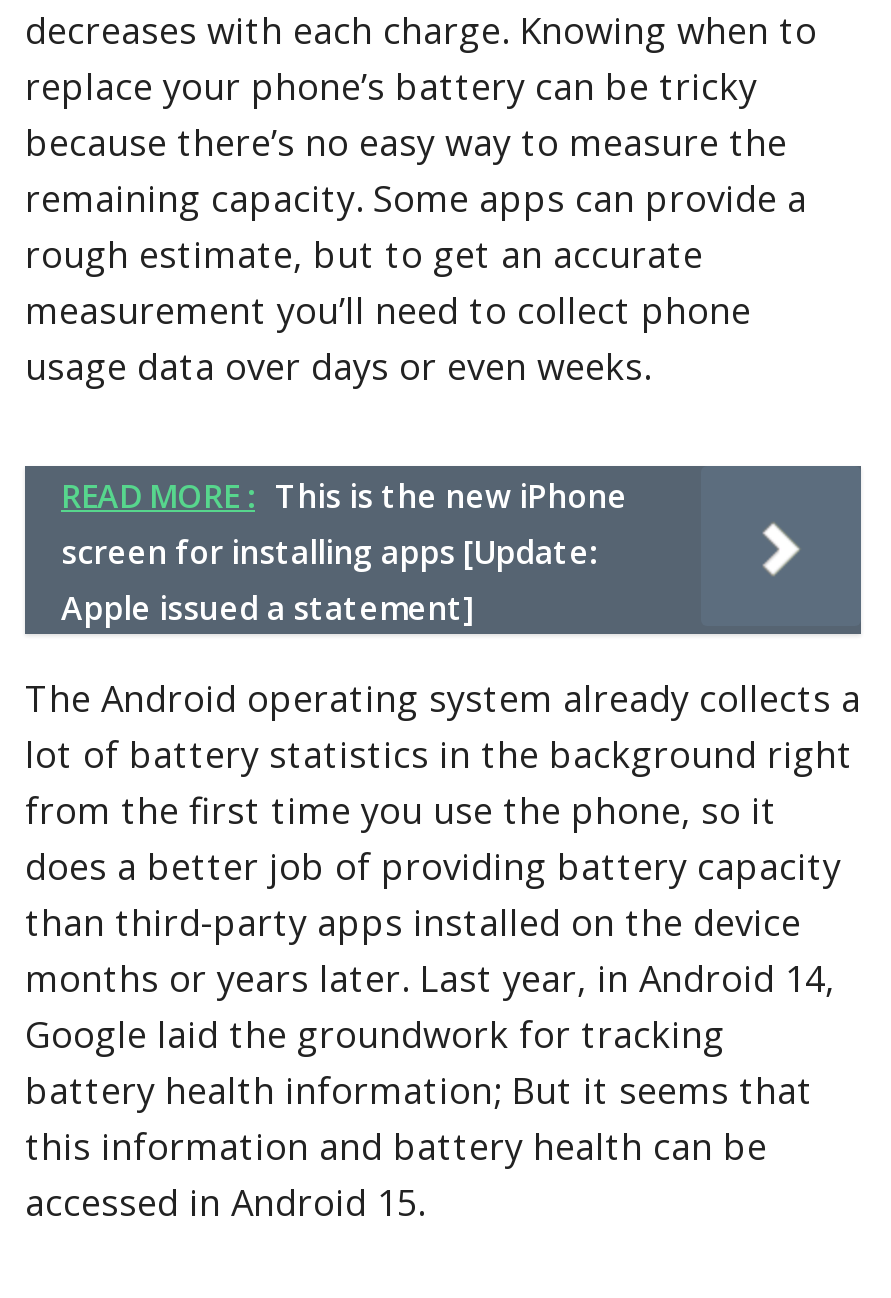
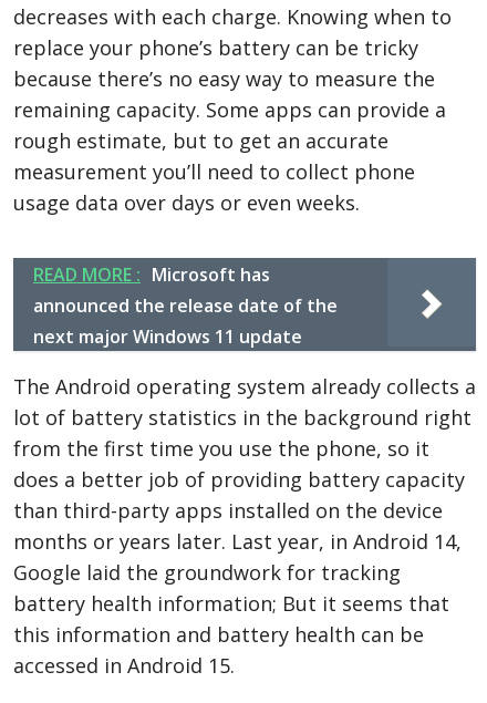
[61,473,627,629] READ MORE : This is the new iPhone | screen for installing apps [Update: | Apple issued a statement] -> [33,262,338,348] READ MORE : Microsoft has | announced the release date of the | next major Windows 11 update

